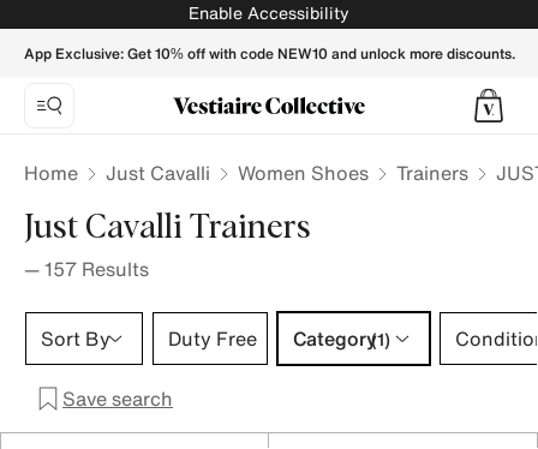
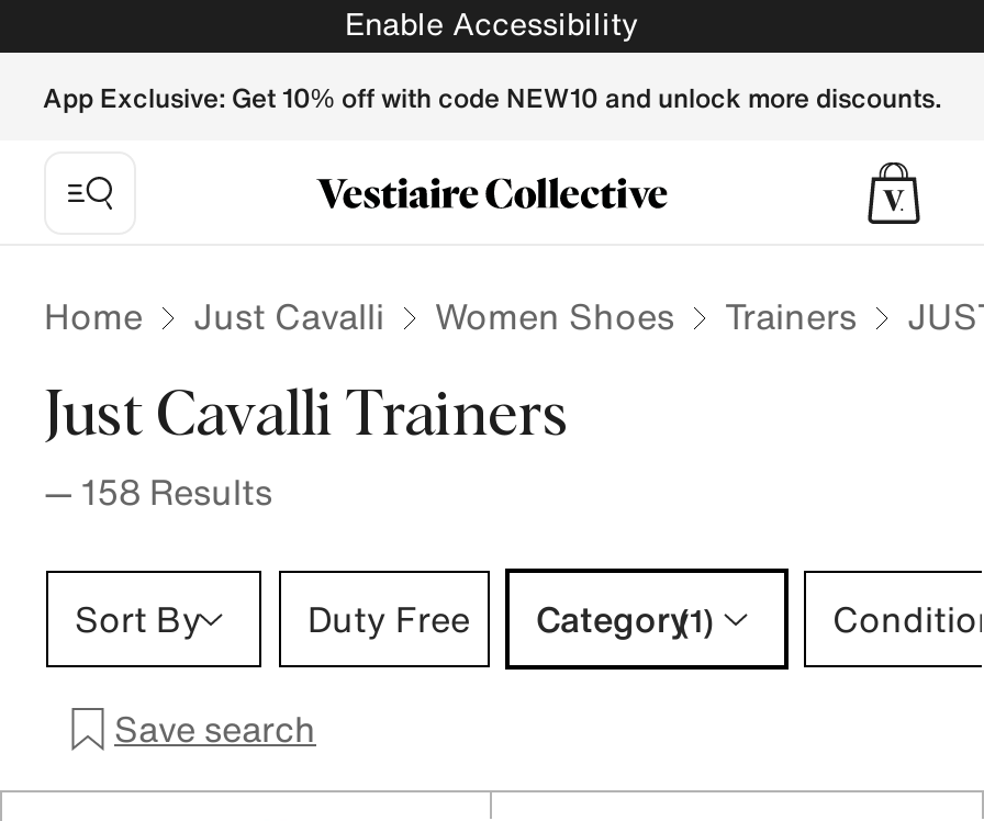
[24,255,149,283] — 157 Results -> [44,465,272,518] — 158 Results

